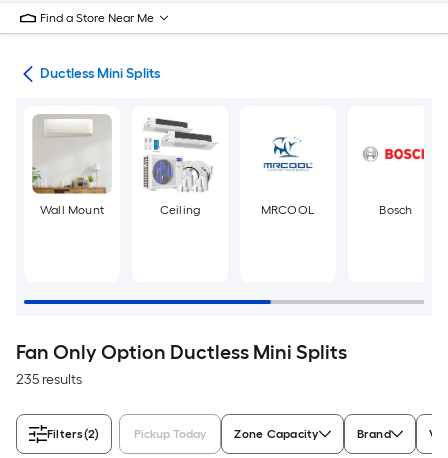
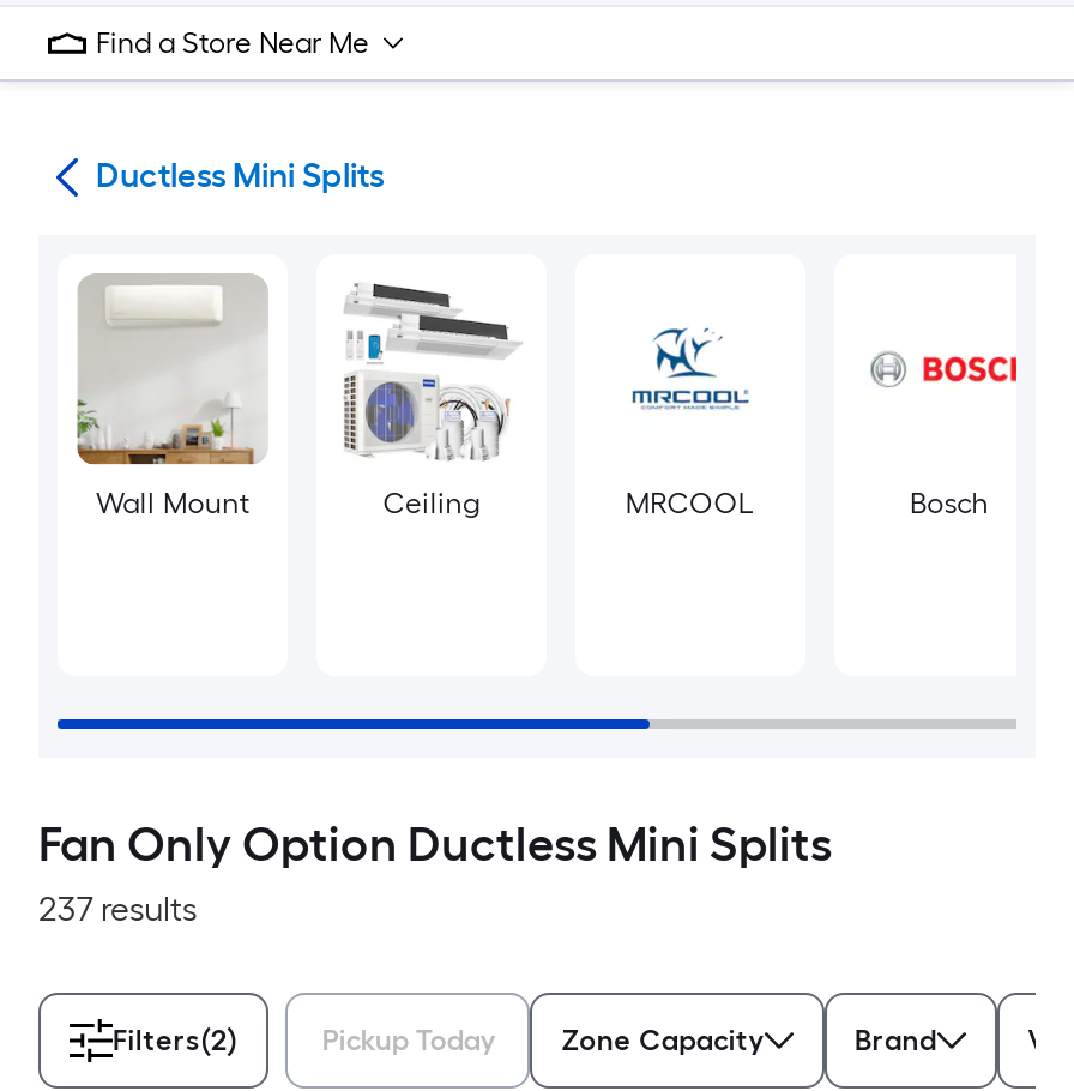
[16,371,82,388] 235 results -> [38,889,197,930] 237 results

